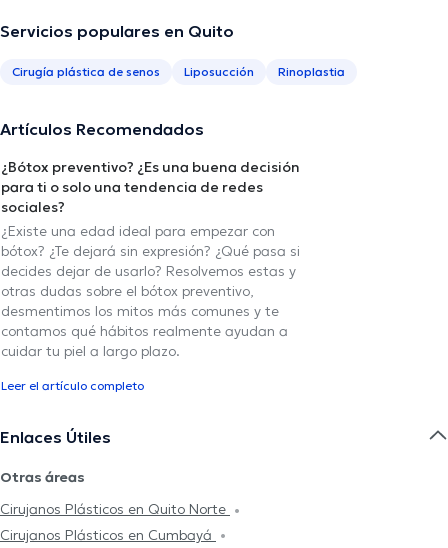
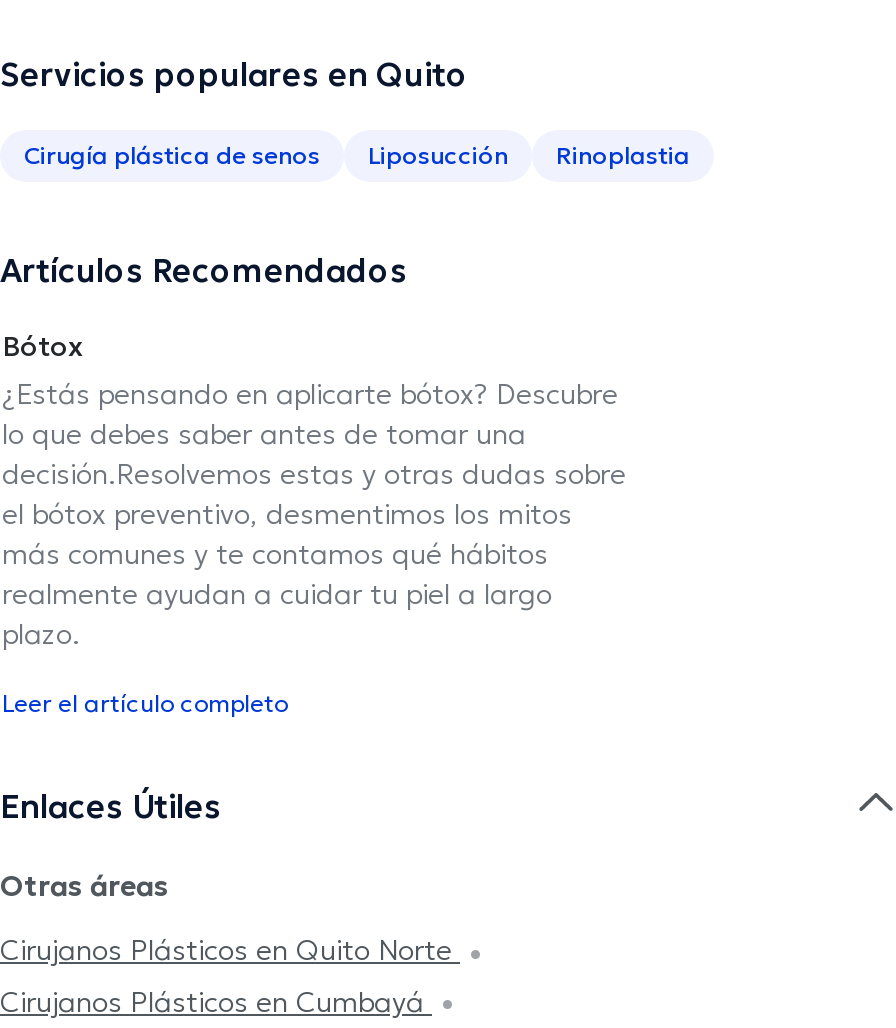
[1,158,300,360] ¿Bótox preventivo? ¿Es una buena decisión | para ti o solo una tendencia de redes | sociales? | ¿Existe una edad ideal para empezar con | bótox? ¿Te dejará sin expresión? ¿Qué pasa si | decides dejar de usarlo? Resolvemos estas y | otras dudas sobre el bótox preventivo, | desmentimos los mitos más comunes y te | contamos qué hábitos realmente ayudan a | cuidar tu piel a largo plazo. -> [2,328,626,652] Bótox | ¿Estás pensando en aplicarte bótox? Descubre | lo que debes saber antes de tomar una | decisión.Resolvemos estas y otras dudas sobre | el bótox preventivo, desmentimos los mitos | más comunes y te contamos qué hábitos | realmente ayudan a cuidar tu piel a largo | plazo.

